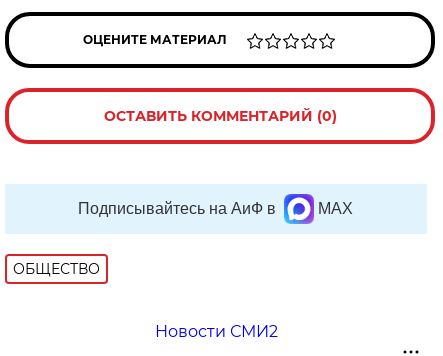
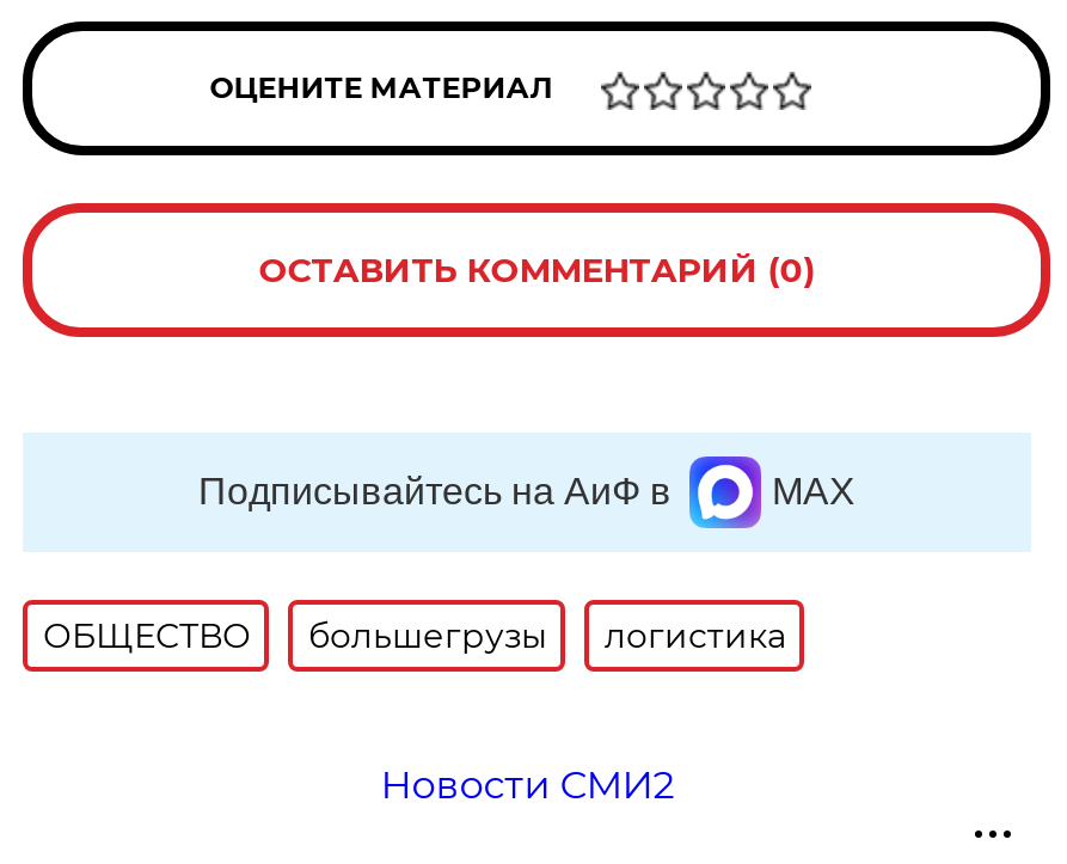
none -> [308,614,786,657] большегрузы | логистика

